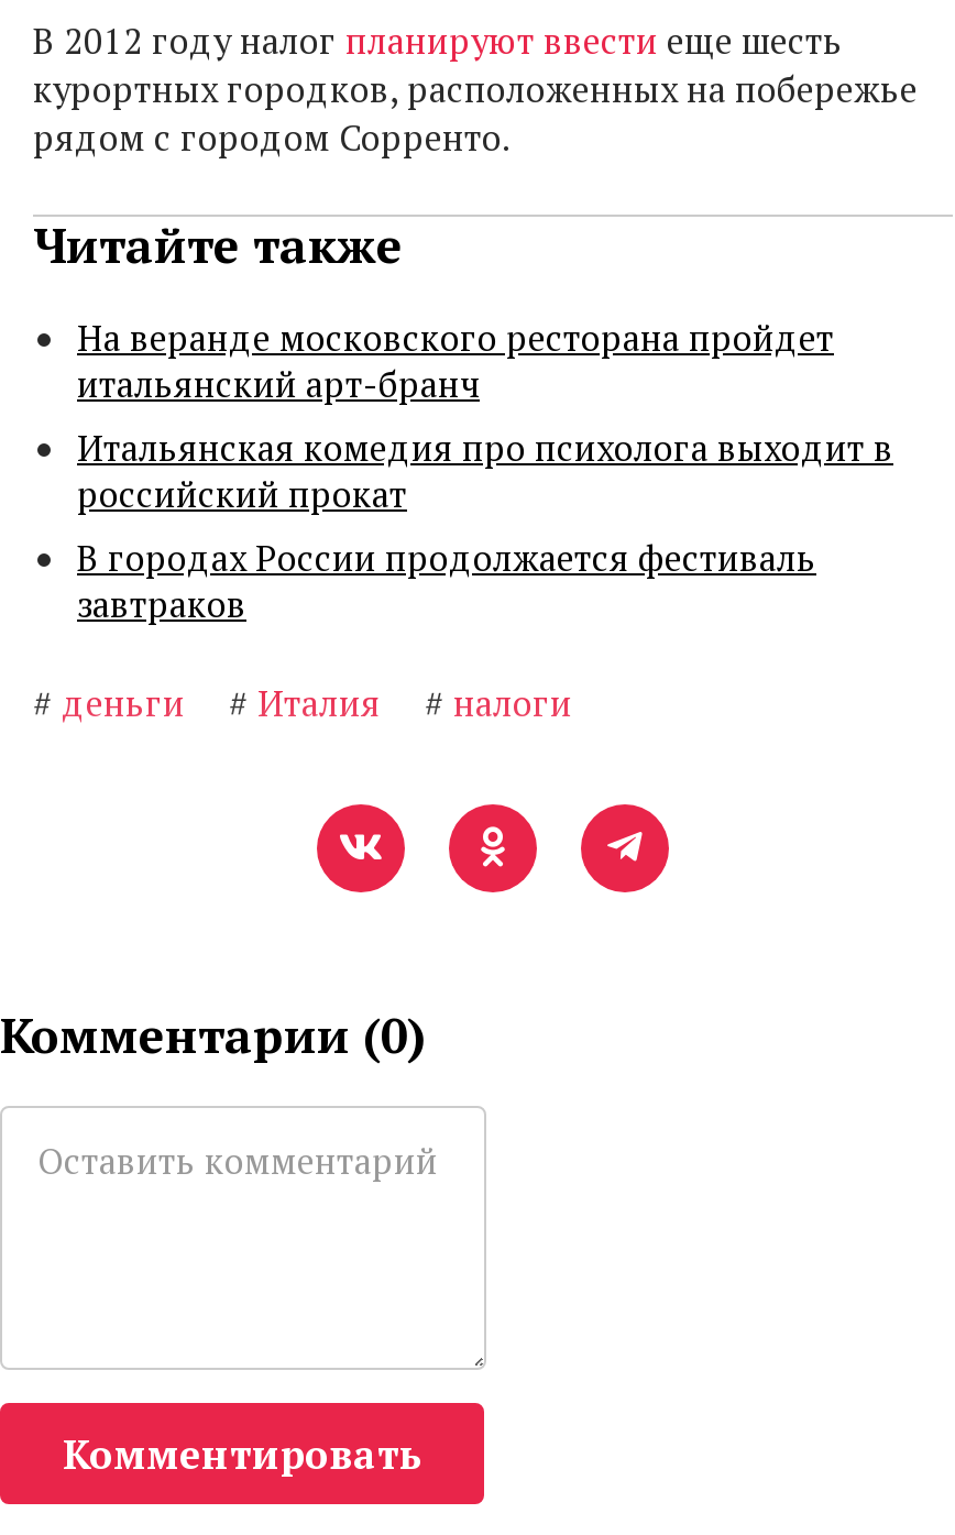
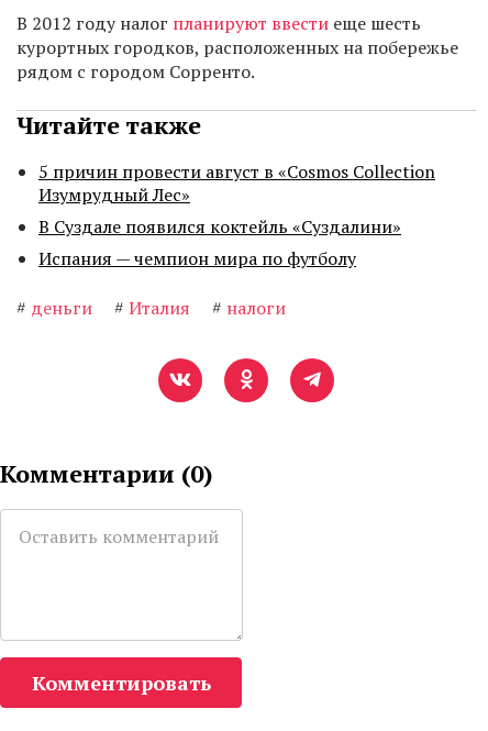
[77,314,893,629] На веранде московского ресторана пройдет | итальянский арт-бранч | Итальянская комедия про психолога выходит в | российский прокат | В городах России продолжается фестиваль | завтраков -> [38,160,435,271] 5 причин провести август в «Cosmos Collection | Изумрудный Лес» | В Суздале появился коктейль «Суздалини» | Испания — чемпион мира по футболу

